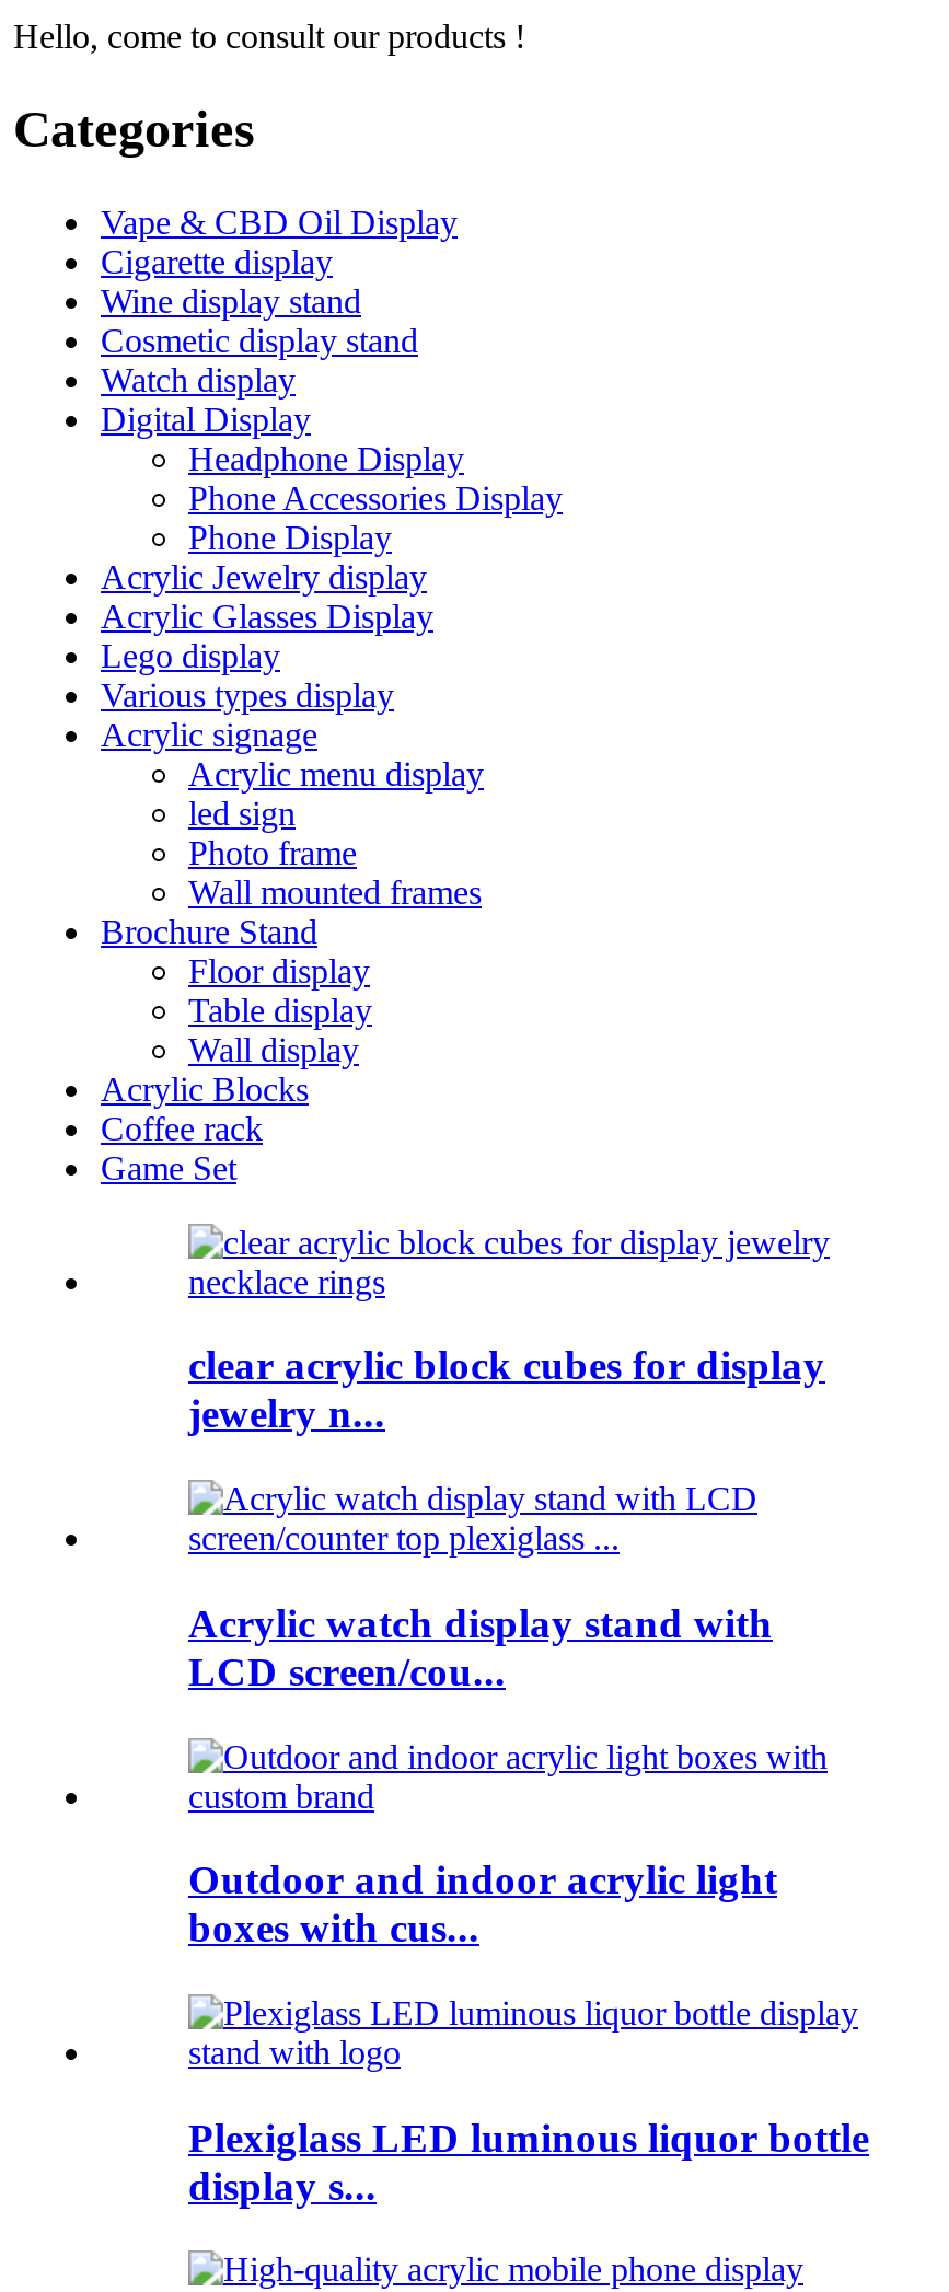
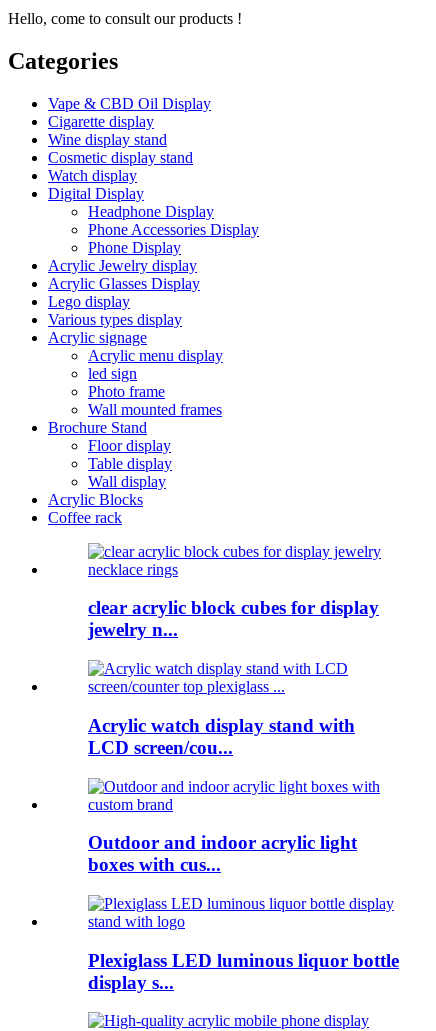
[101,1148,236,1186] Game Set -> none

